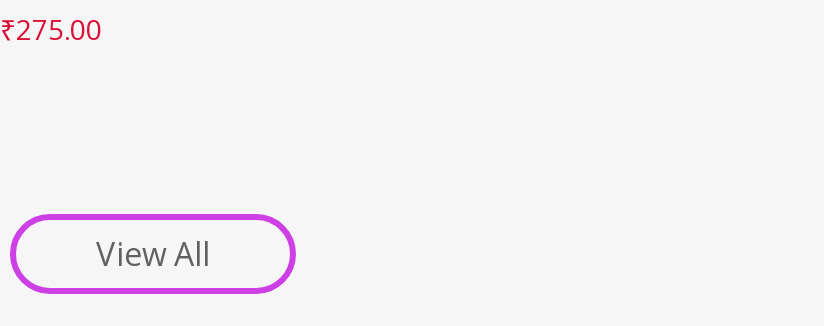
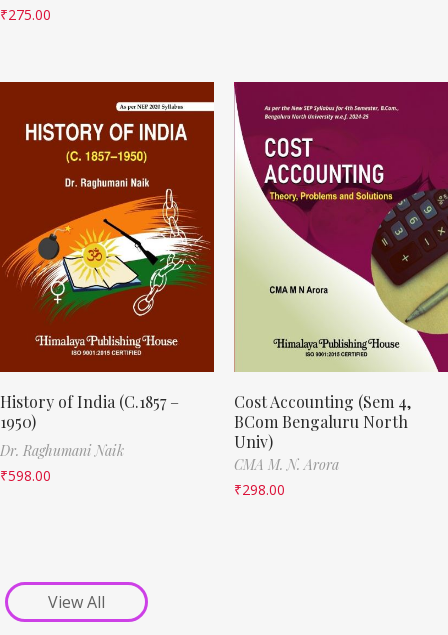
none -> [0,81,215,485] [image] | History of India (C.1857 – | 1950) | Dr. Raghumani Naik | ₹598.00
none -> [233,81,445,499] [image] | Cost Accounting (Sem 4, | BCom Bengaluru North | Univ) | CMA M. N. Arora | ₹298.00

